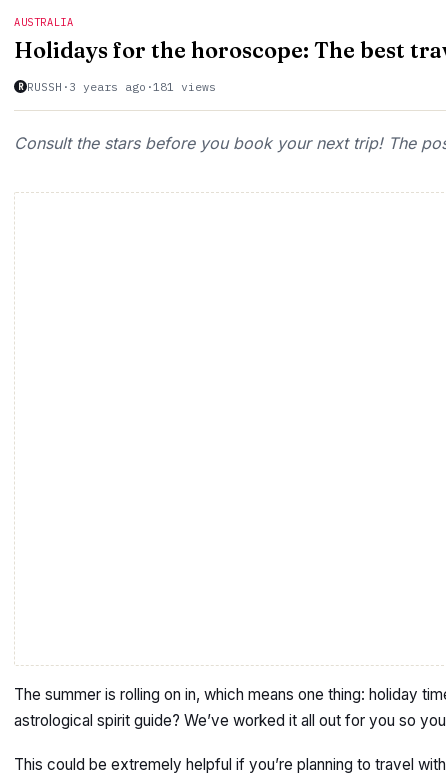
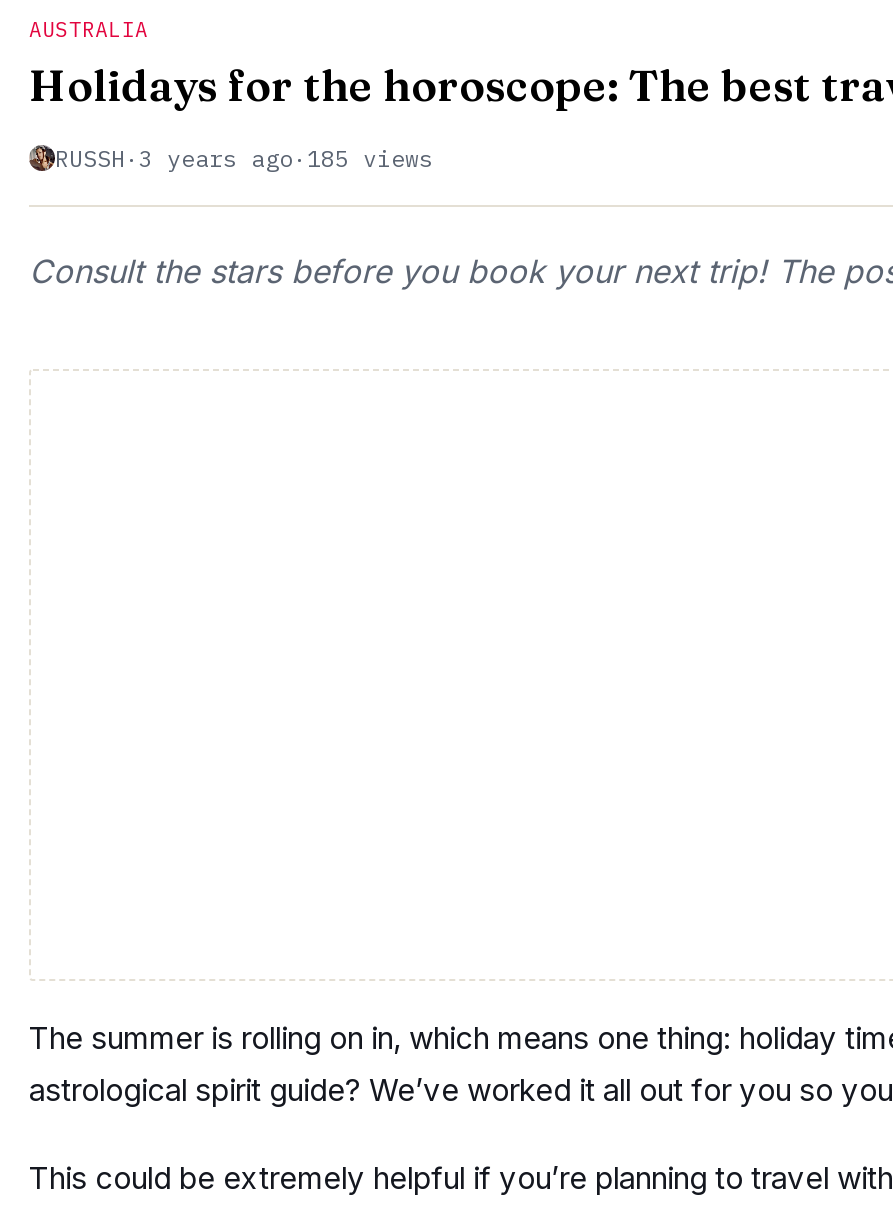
[18,79,216,94] R RUSSH · 3 years ago · 181 views -> [55,143,433,173] RUSSH · 3 years ago · 185 views

